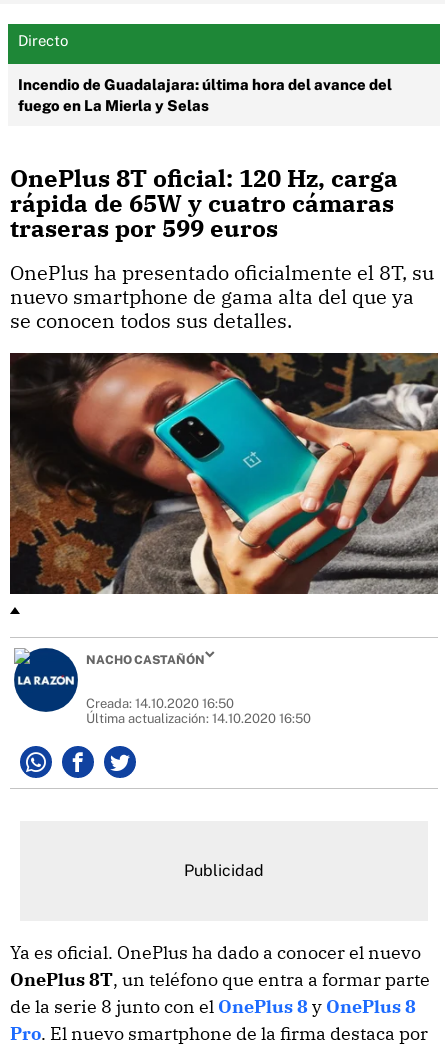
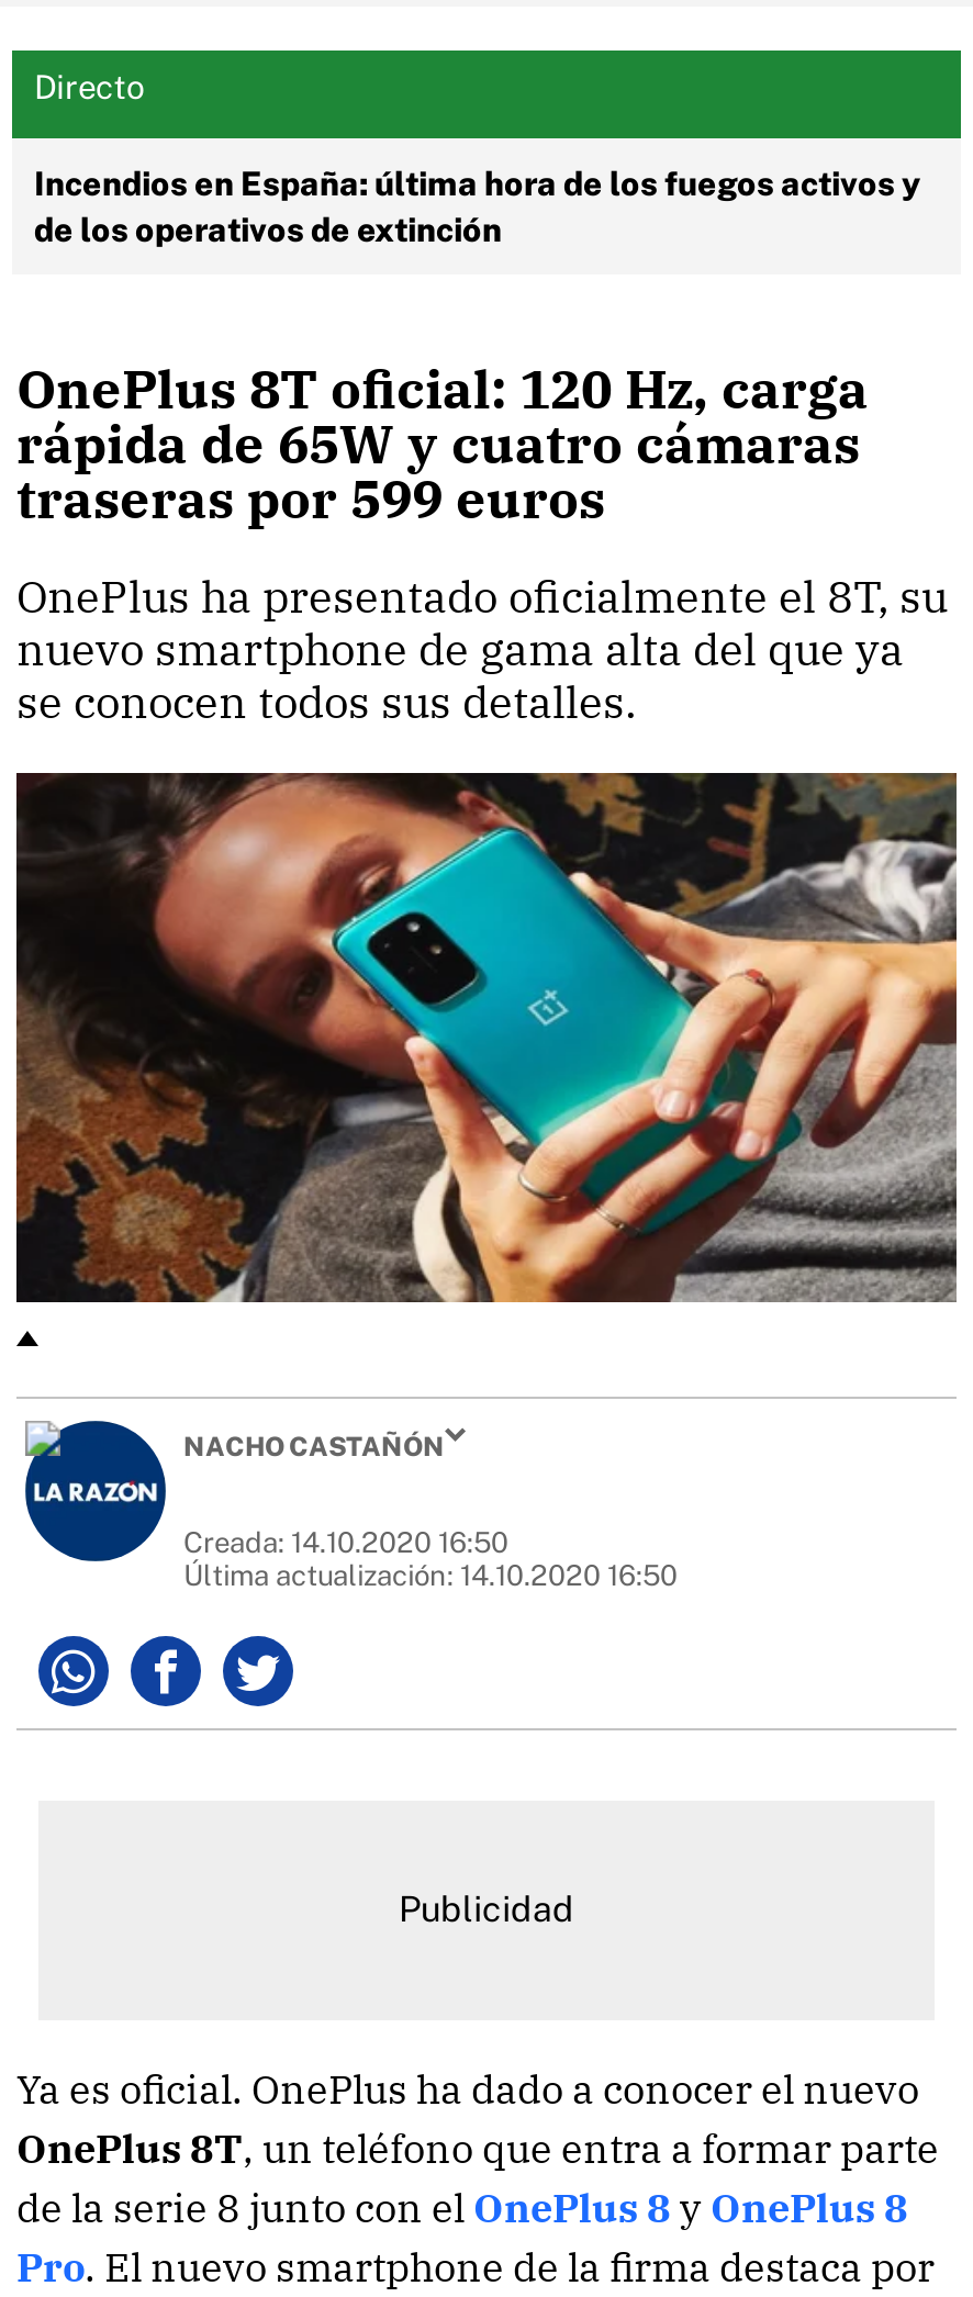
[18,76,392,114] Incendio de Guadalajara: última hora del avance del | fuego en La Mierla y Selas -> [34,165,921,248] Incendios en España: última hora de los fuegos activos y | de los operativos de extinción

